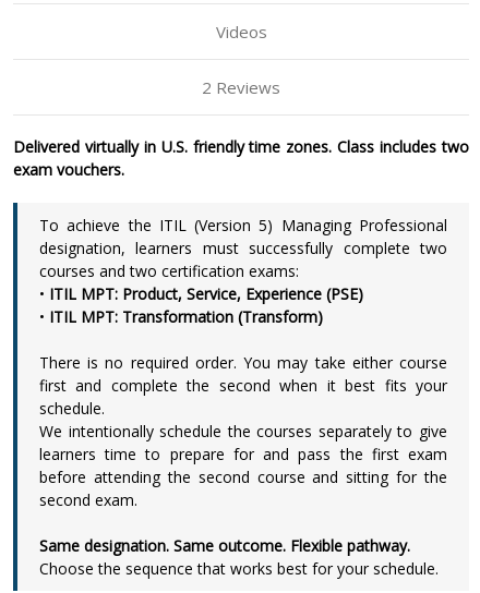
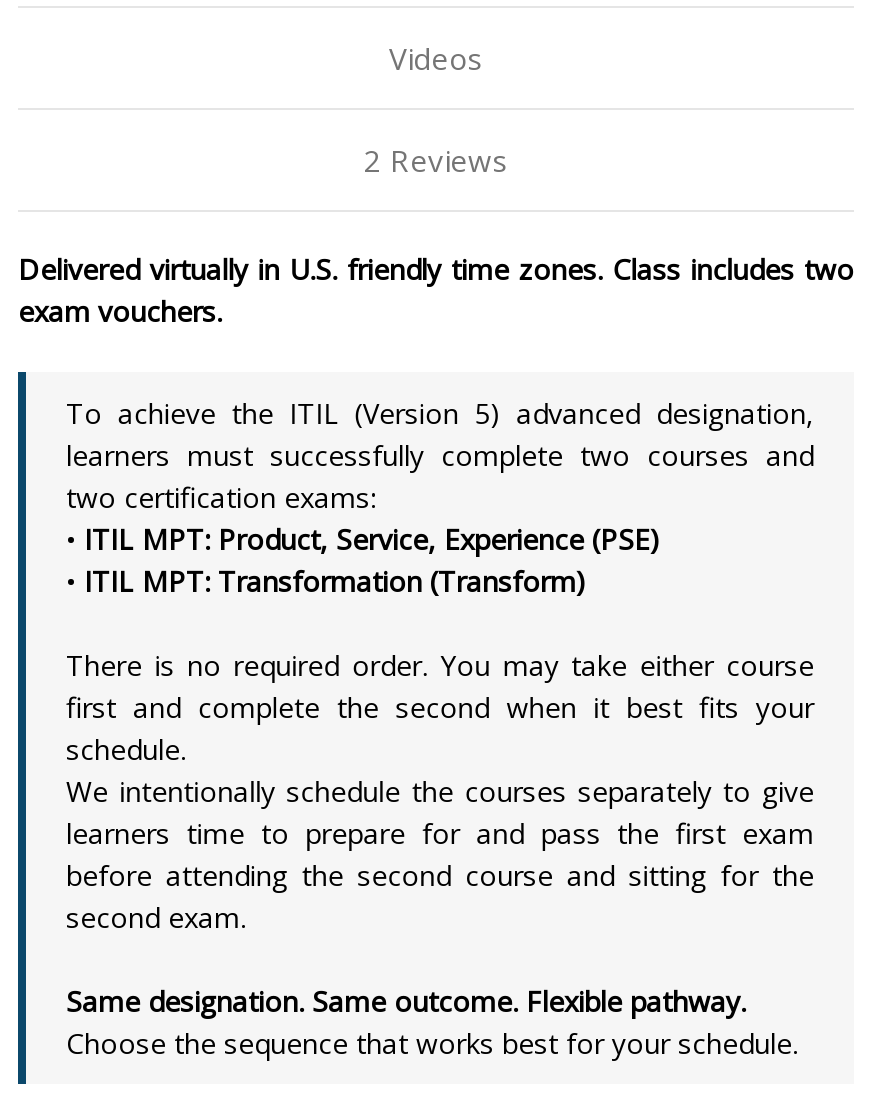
[39,214,447,281] To achieve the ITIL (Version 5) Managing Professional | designation, learners must successfully complete two | courses and two certification exams: -> [66,393,814,515] To achieve the ITIL (Version 5) advanced designation, | learners must successfully complete two courses and | two certification exams:

